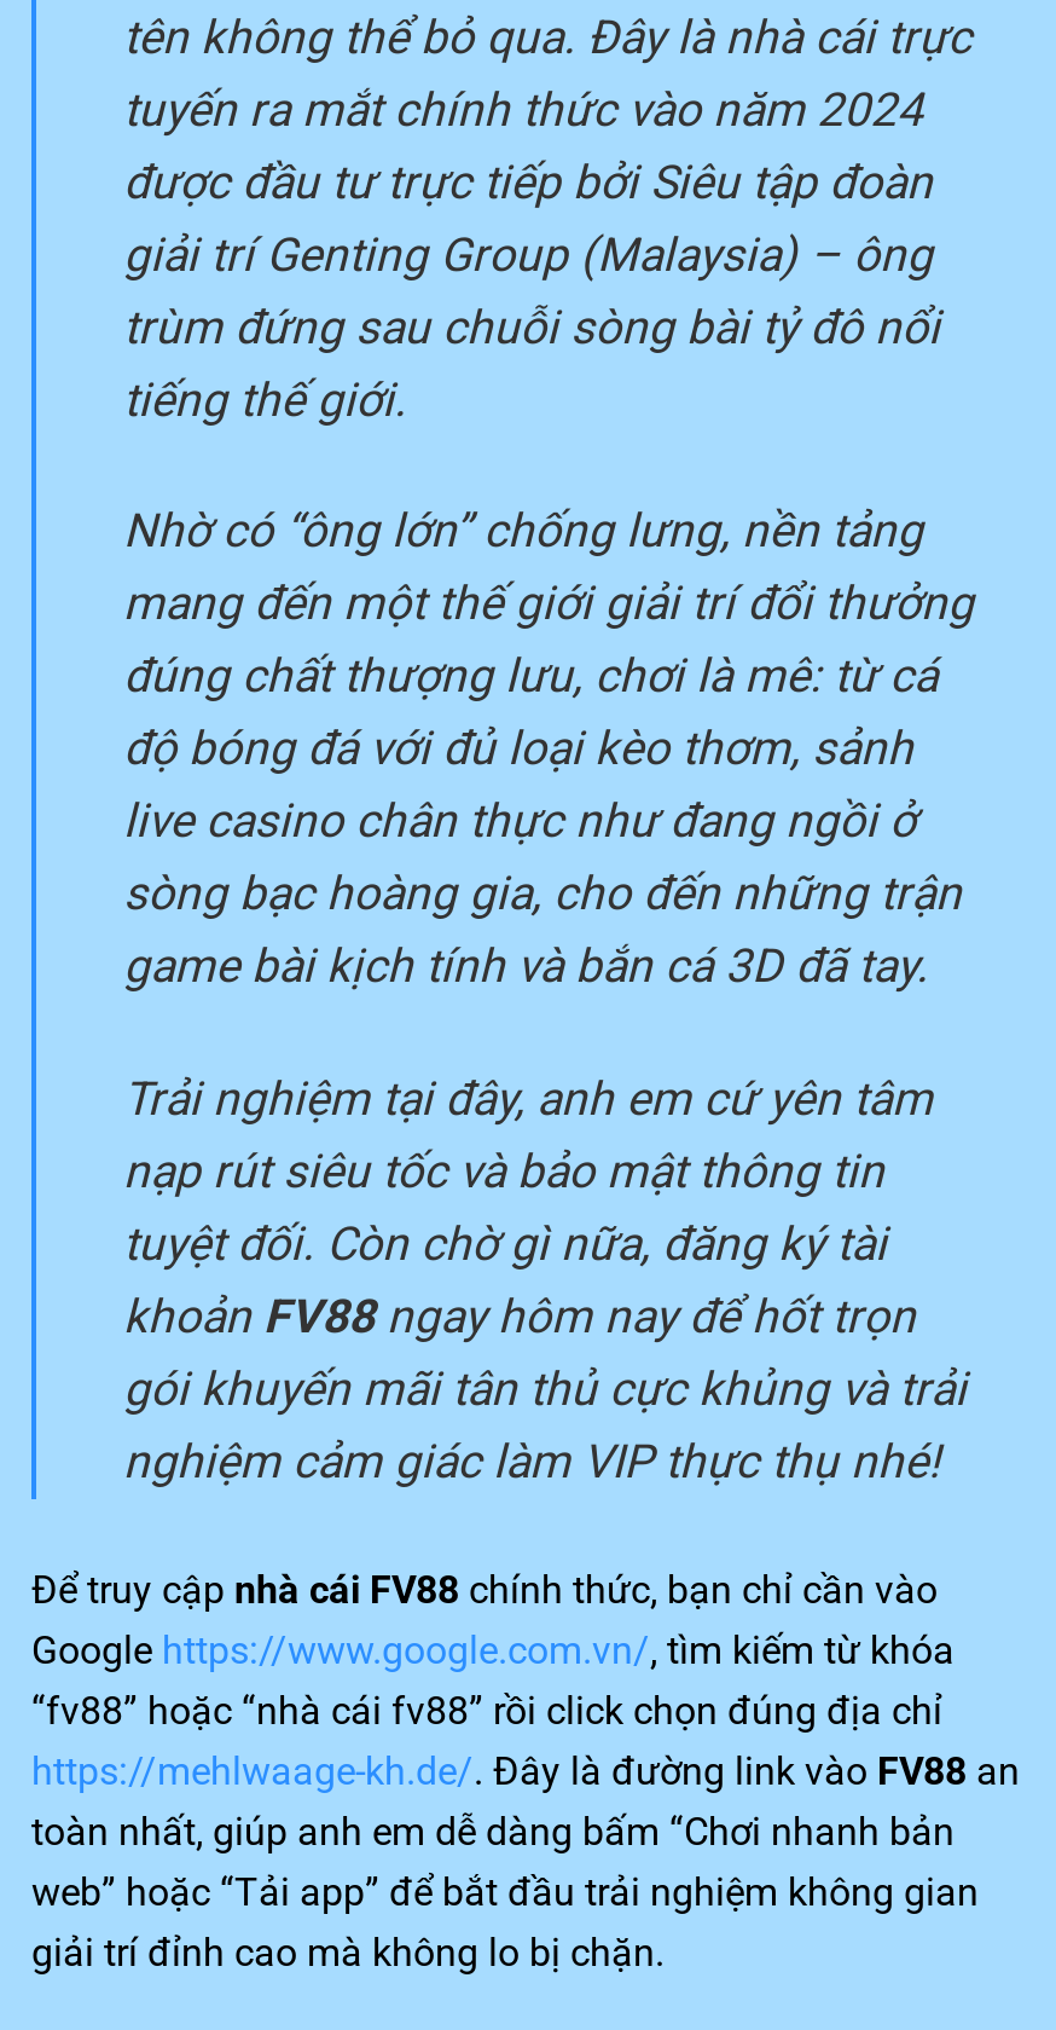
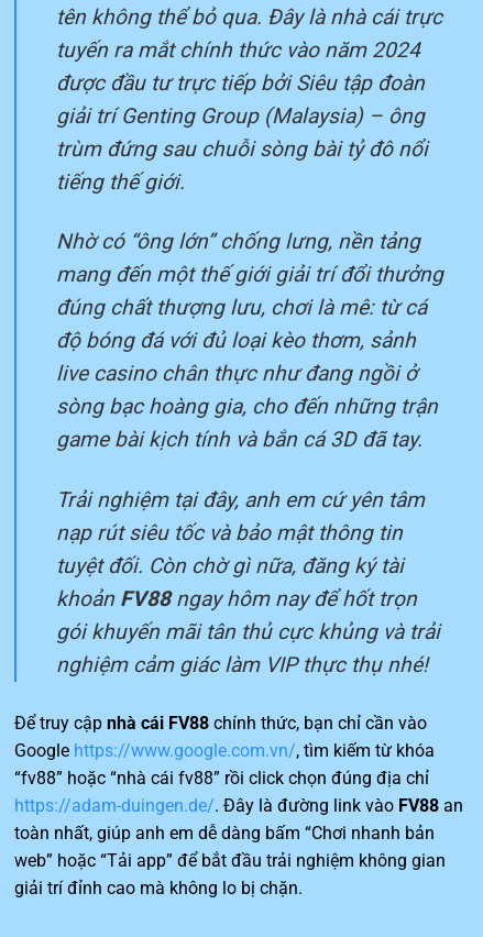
[31,1749,1020,1795] https://mehlwaage-kh.de/. Đây là đường link vào FV88 an -> [14,796,463,816] https://adam-duingen.de/. Đây là đường link vào FV88 an

